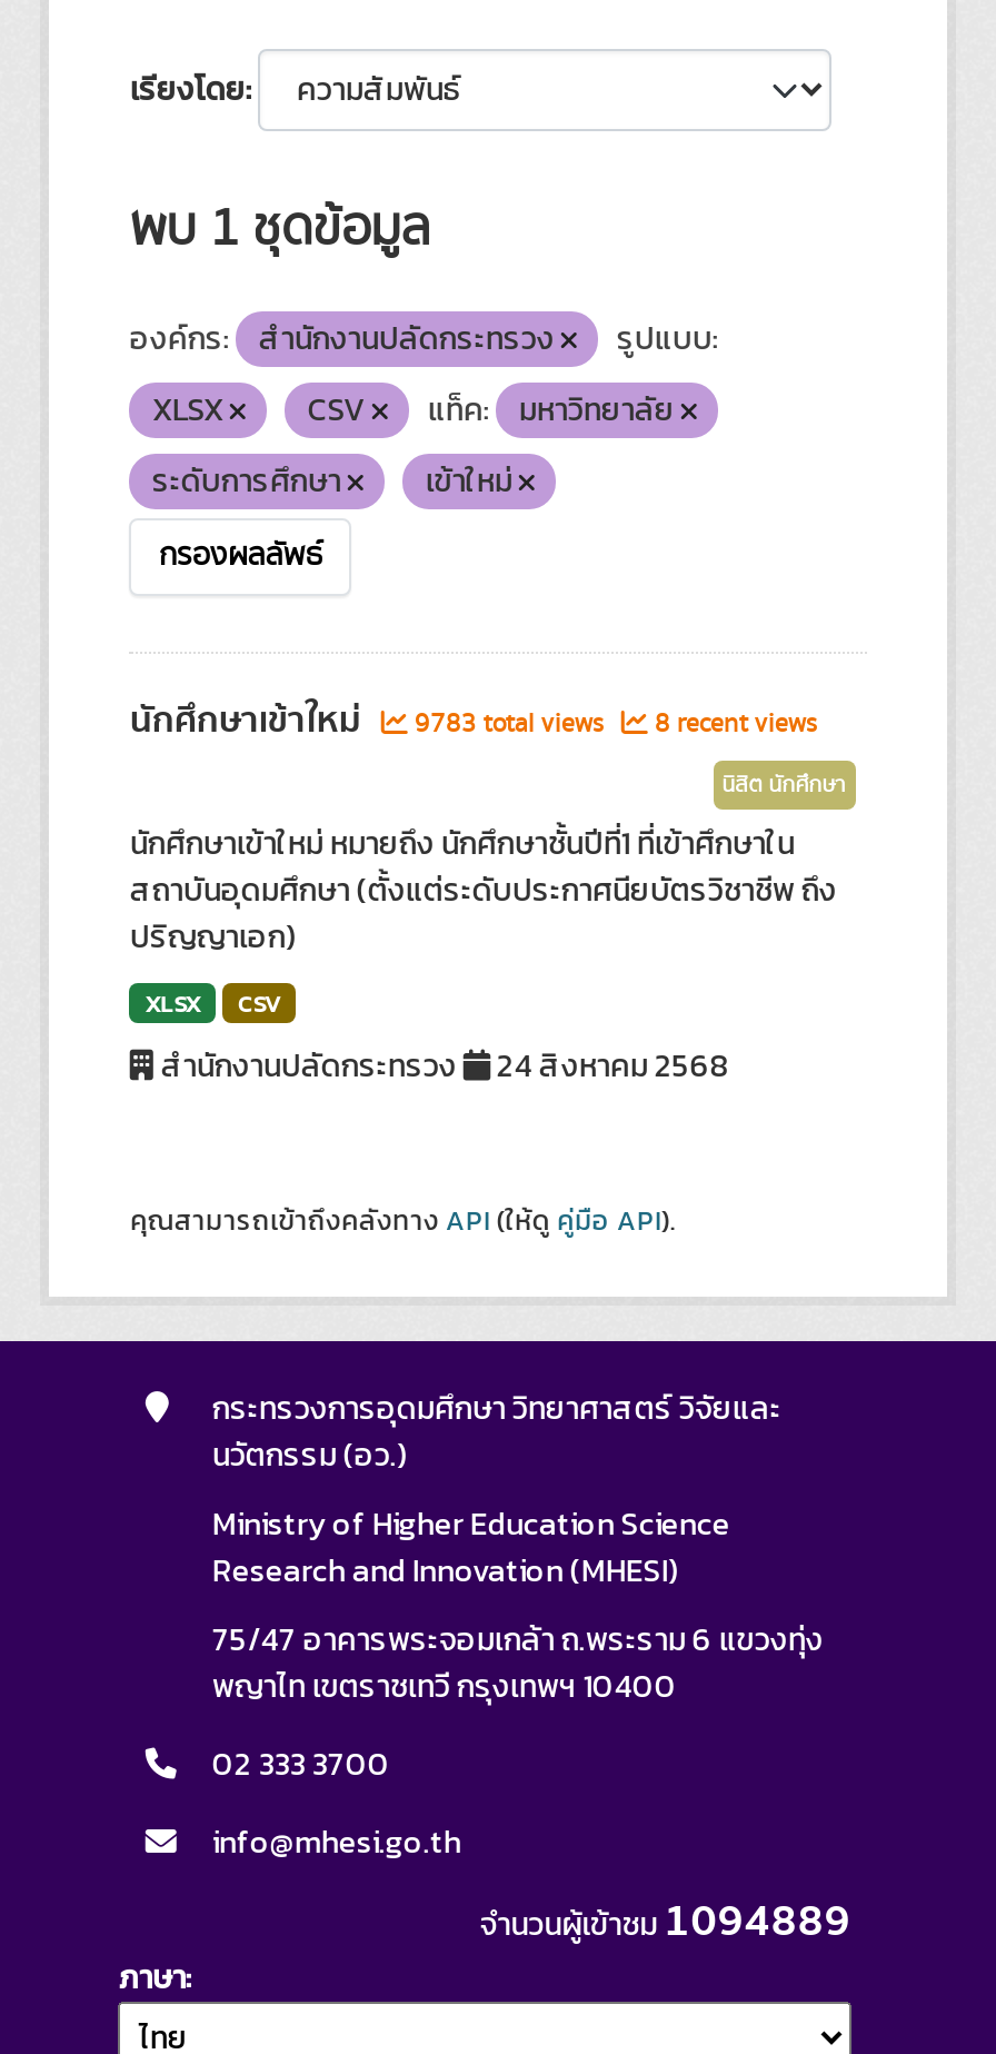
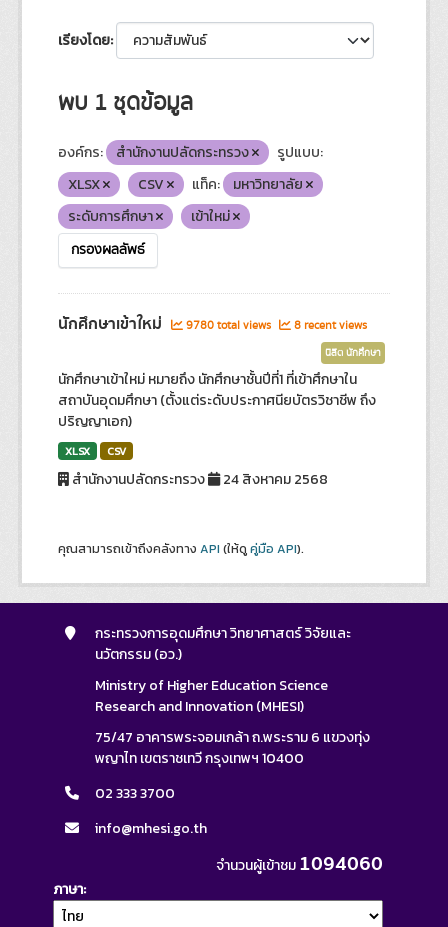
[130,692,817,750] นักศึกษาเข้าใหม่ 9783 total views 8 recent views -> [58,311,367,337] นักศึกษาเข้าใหม่ 9780 total views 8 recent views
[479,1886,851,1957] จำนวนผู้เข้าชม1094889 -> [216,848,383,880] จำนวนผู้เข้าชม1094060

